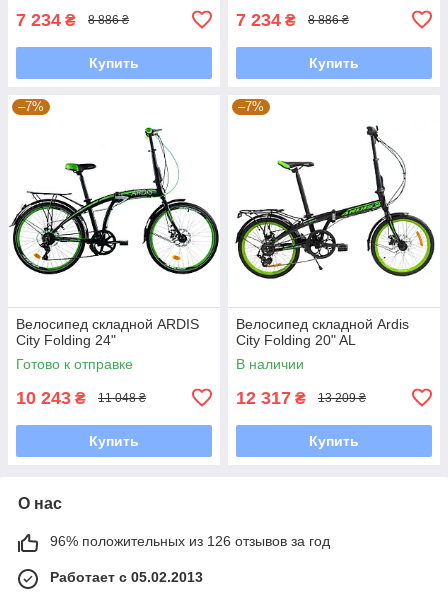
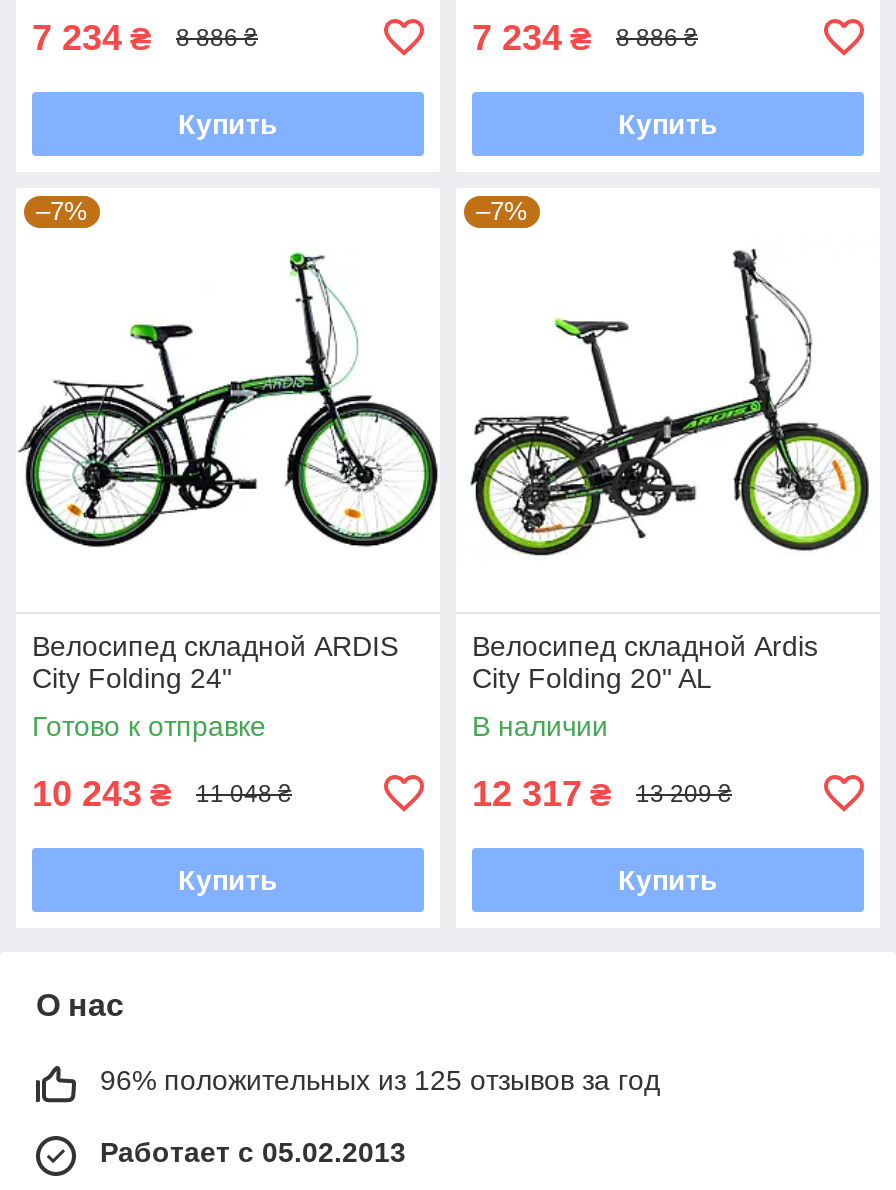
[50,533,330,549] 96% положительных из 126 отзывов за год -> [100,1064,660,1096] 96% положительных из 125 отзывов за год

